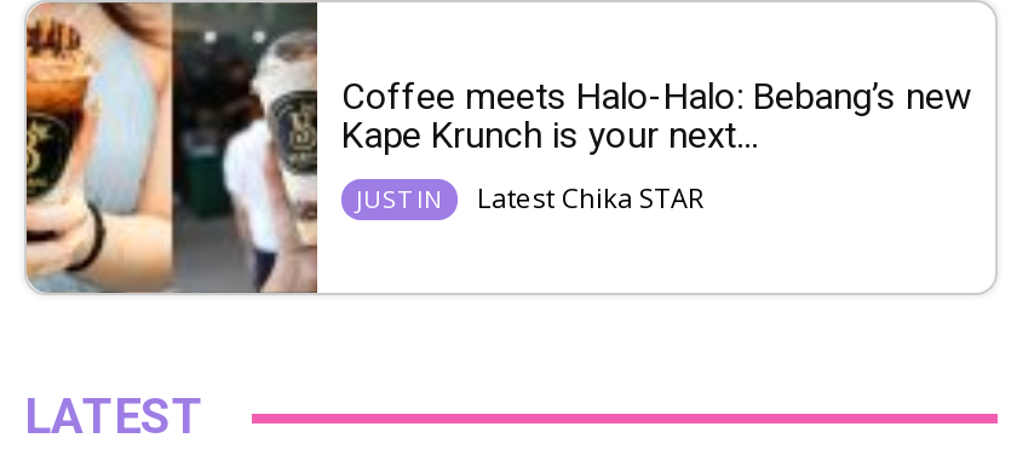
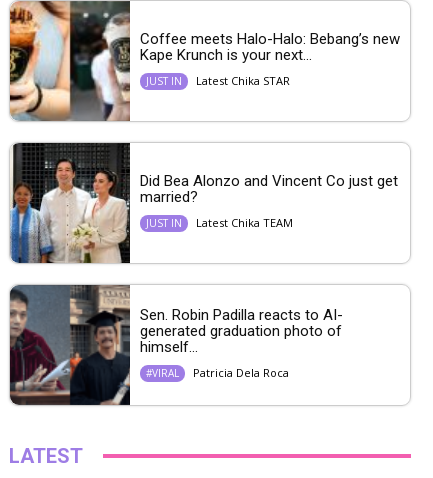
none -> [9,141,398,265] [image] | Did Bea Alonzo and Vincent Co just get | married? | JUST IN | Latest Chika TEAM
none -> [9,283,343,405] [image] | Sen. Robin Padilla reacts to AI- | generated graduation photo of | himself... | #VIRAL | Patricia Dela Roca

